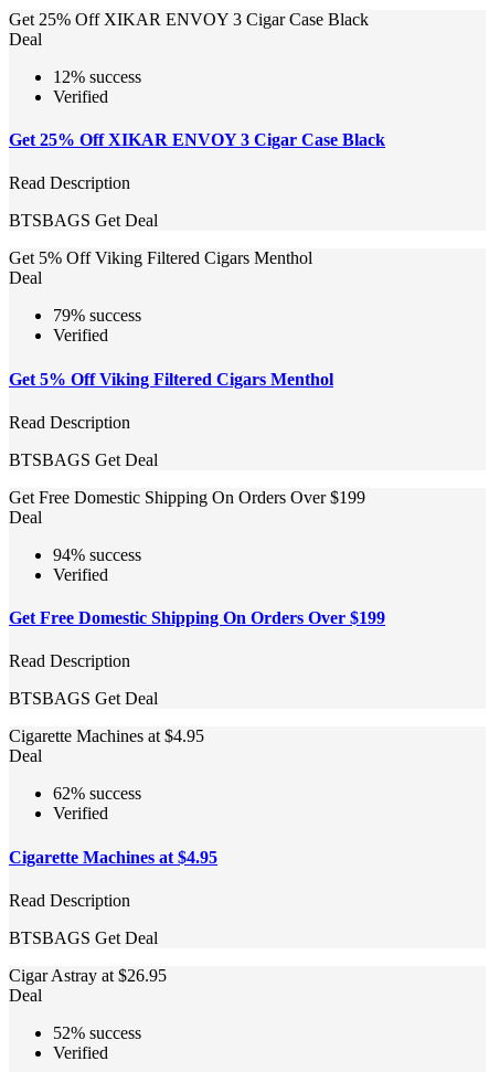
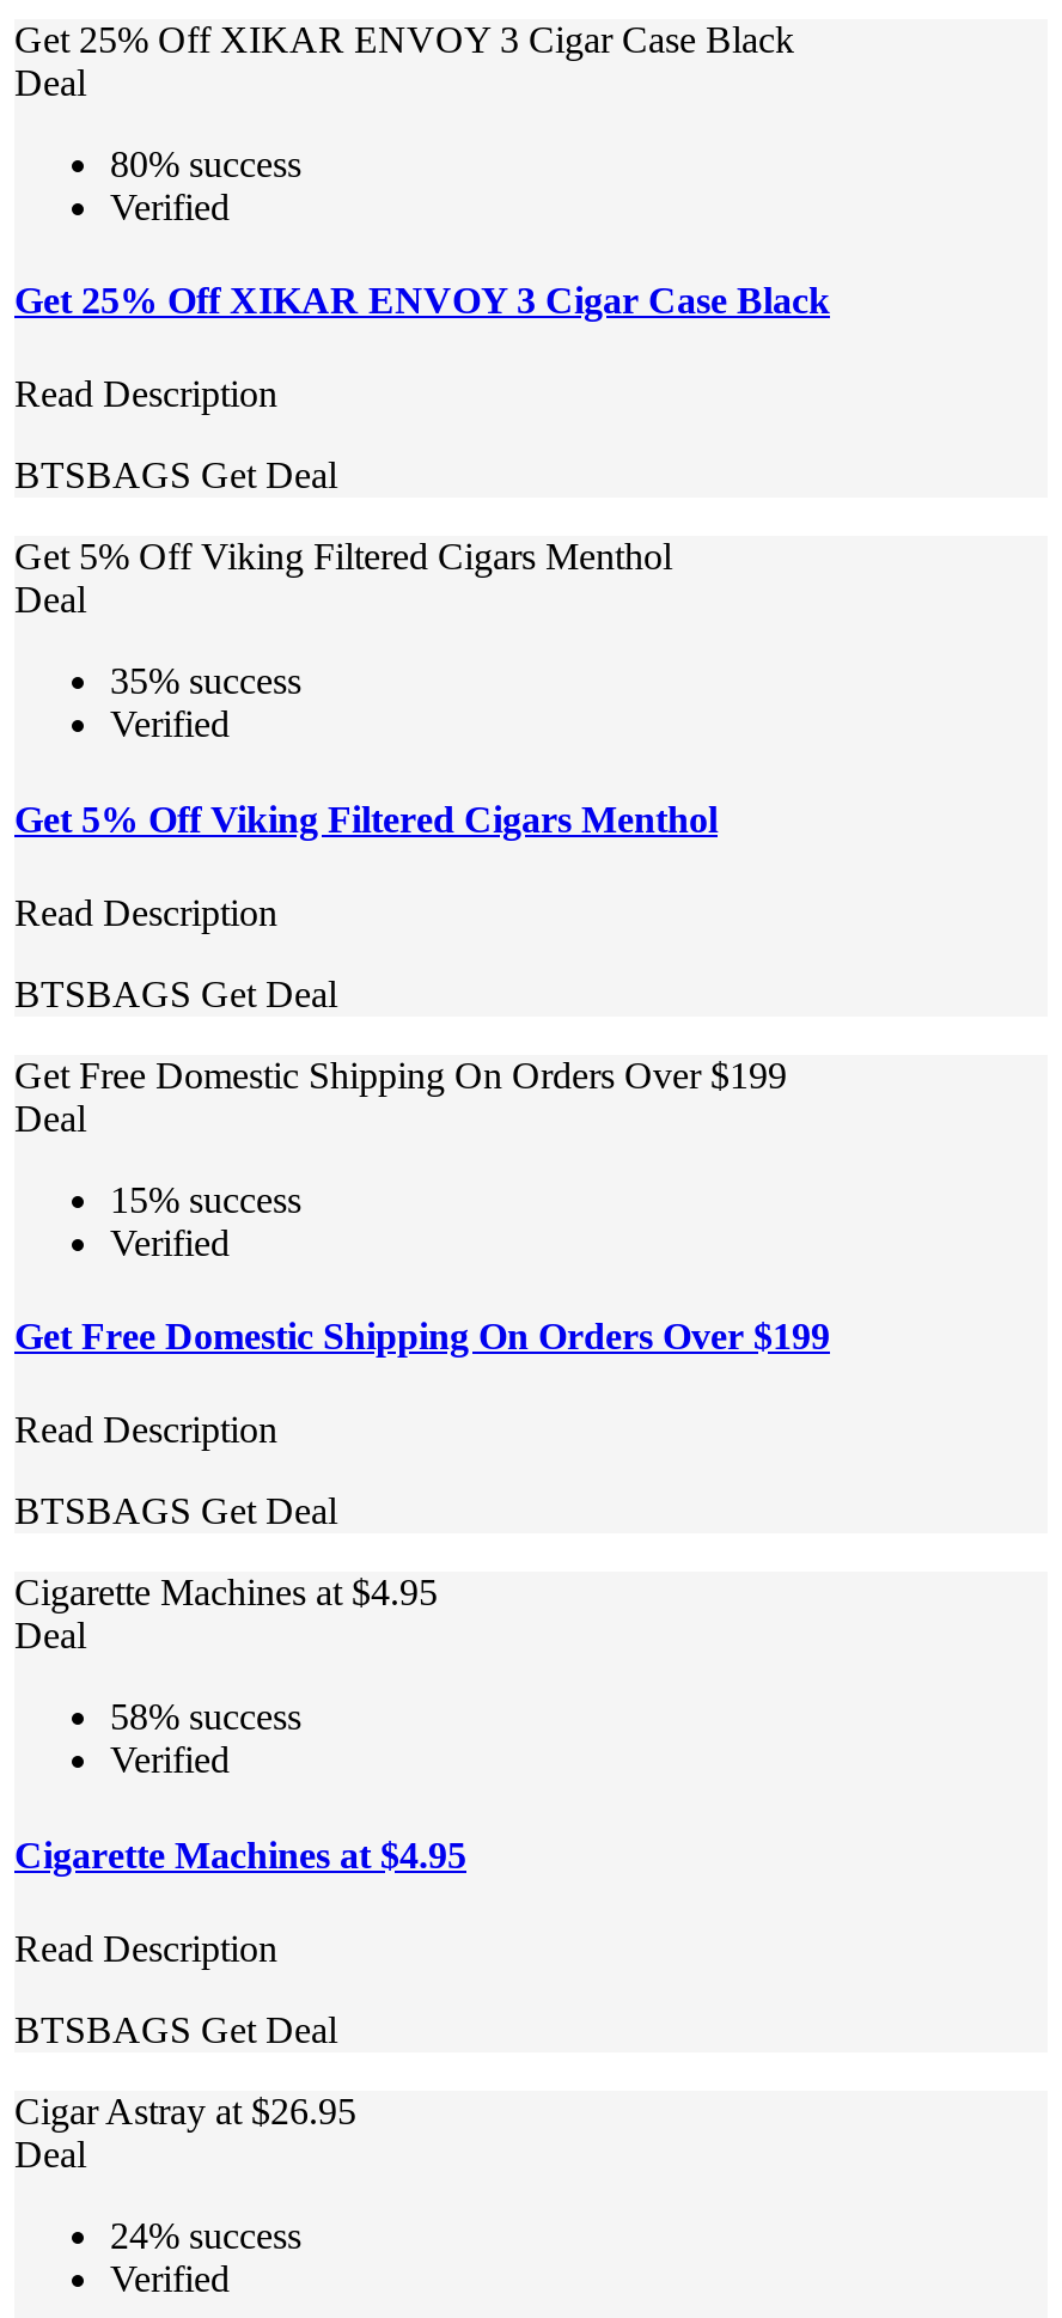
[53,67,141,86] 12% success -> [110,143,301,184] 80% success
[53,306,141,325] 79% success -> [110,661,301,702] 35% success
[53,545,141,564] 94% success -> [110,1179,301,1220] 15% success
[53,784,141,803] 62% success -> [110,1697,301,1738] 58% success
[53,1023,141,1042] 52% success -> [110,2215,301,2256] 24% success

